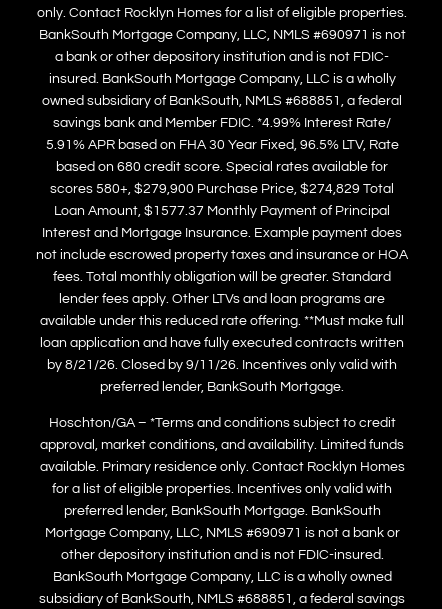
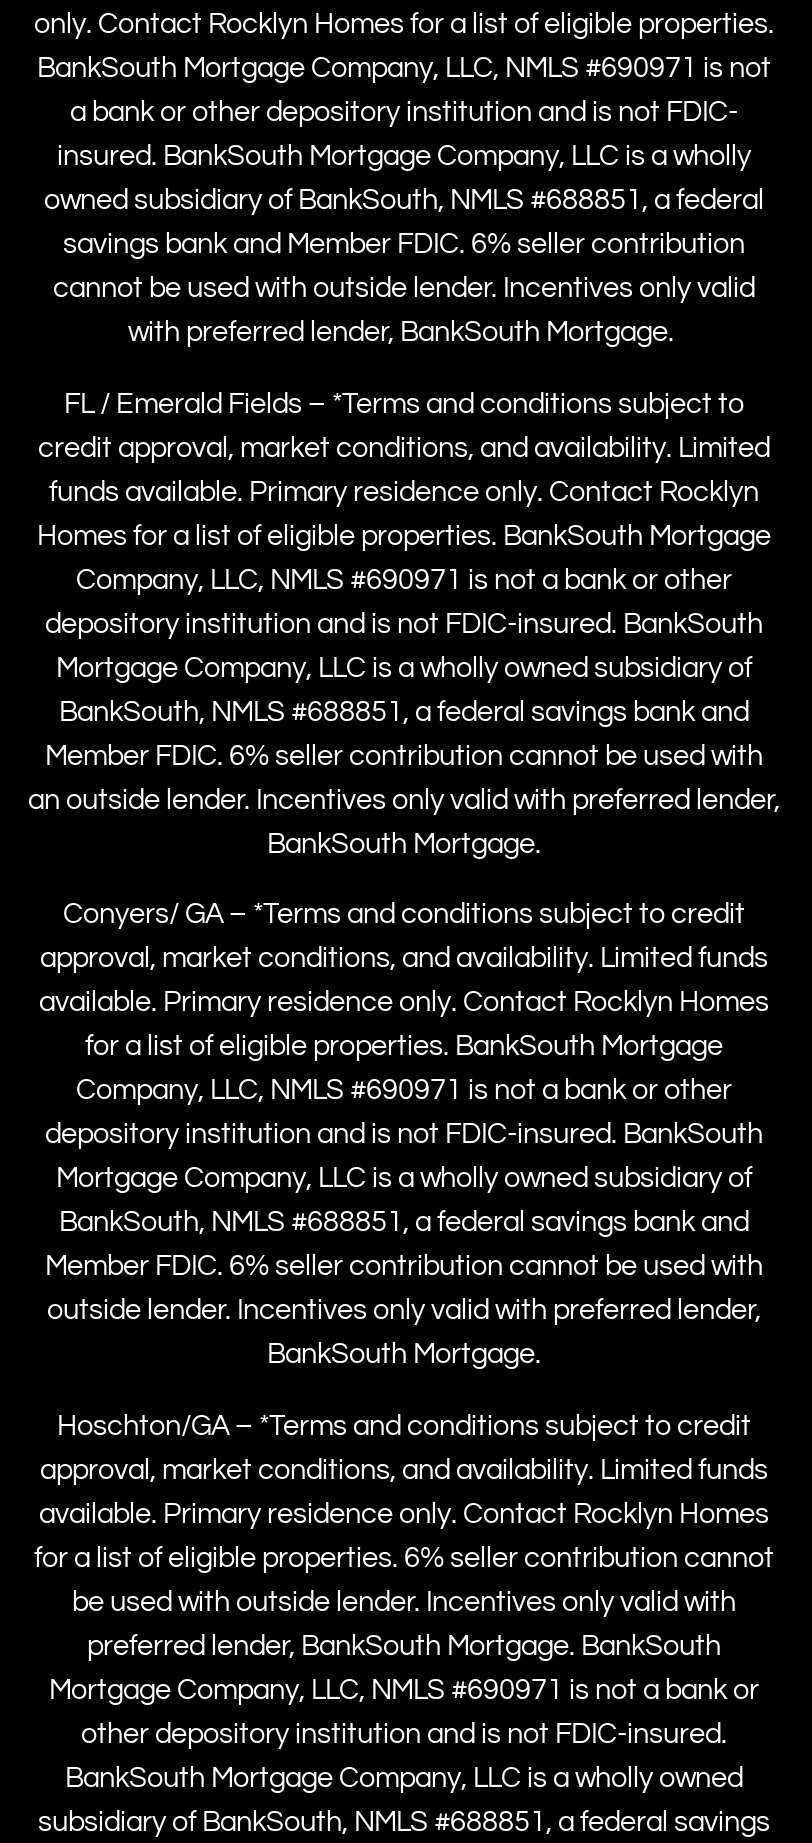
[36,115,408,394] savings bank and Member FDIC. *4.99% Interest Rate/ | 5.91% APR based on FHA 30 Year Fixed, 96.5% LTV, Rate | based on 680 credit score. Special rates available for | scores 580+, $279,900 Purchase Price, $274,829 Total | Loan Amount, $1577.37 Monthly Payment of Principal | Interest and Mortgage Insurance. Example payment does | not include escrowed property taxes and insurance or HOA | fees. Total monthly obligation will be greater. Standard | lender fees apply. Other LTVs and loan programs are | available under this reduced rate offering. **Must make full | loan application and have fully executed contracts written | by 8/21/26. Closed by 9/11/26. Incentives only valid with | preferred lender, BankSouth Mortgage. -> [28,229,780,1369] savings bank and Member FDIC. 6% seller contribution | cannot be used with outside lender. Incentives only valid | with preferred lender, BankSouth Mortgage. | FL / Emerald Fields – *Terms and conditions subject to | credit approval, market conditions, and availability. Limited | funds available. Primary residence only. Contact Rocklyn | Homes for a list of eligible properties. BankSouth Mortgage | Company, LLC, NMLS #690971 is not a bank or other | depository institution and is not FDIC-insured. BankSouth | Mortgage Company, LLC is a wholly owned subsidiary of | BankSouth, NMLS #688851, a federal savings bank and | Member FDIC. 6% seller contribution cannot be used with | an outside lender. Incentives only valid with preferred lender, | BankSouth Mortgage. | Conyers/ GA – *Terms and conditions subject to credit | approval, market conditions, and availability. Limited funds | available. Primary residence only. Contact Rocklyn Homes | for a list of eligible properties. BankSouth Mortgage | Company, LLC, NMLS #690971 is not a bank or other | depository institution and is not FDIC-insured. BankSouth | Mortgage Company, LLC is a wholly owned subsidiary of | BankSouth, NMLS #688851, a federal savings bank and | Member FDIC. 6% seller contribution cannot be used with | outside lender. Incentives only valid with preferred lender, | BankSouth Mortgage.
[52,480,392,495] for a list of eligible properties. Incentives only valid with -> [34,1542,774,1616] for a list of eligible properties. 6% seller contribution cannot | be used with outside lender. Incentives only valid with

